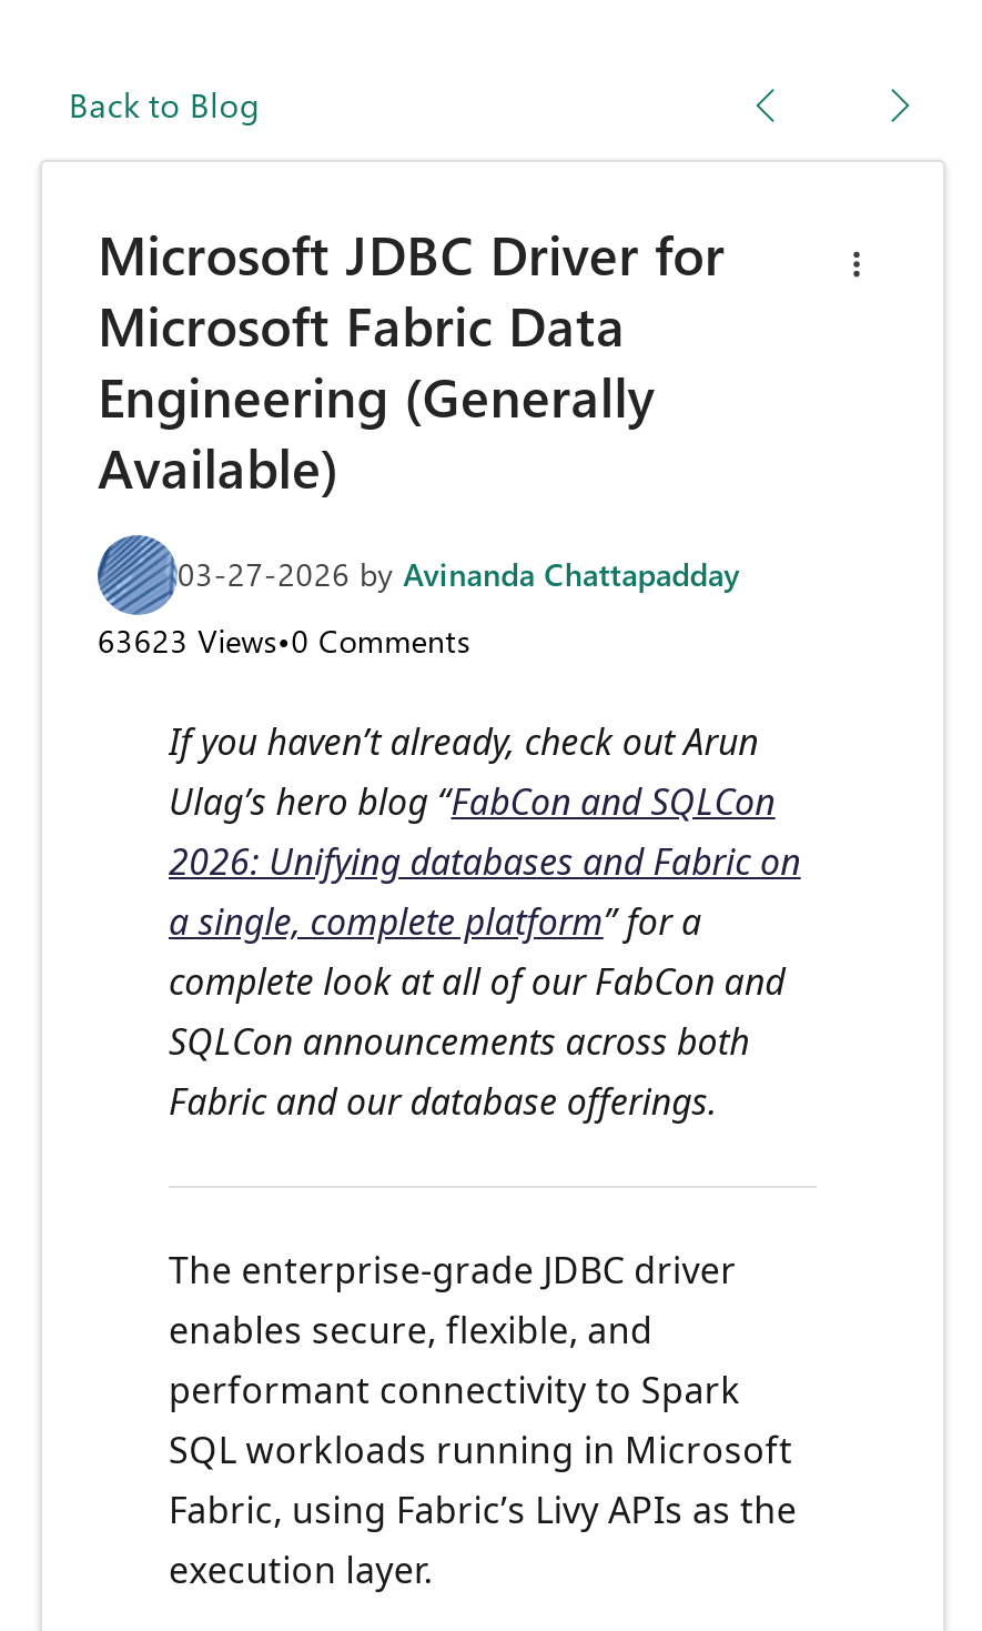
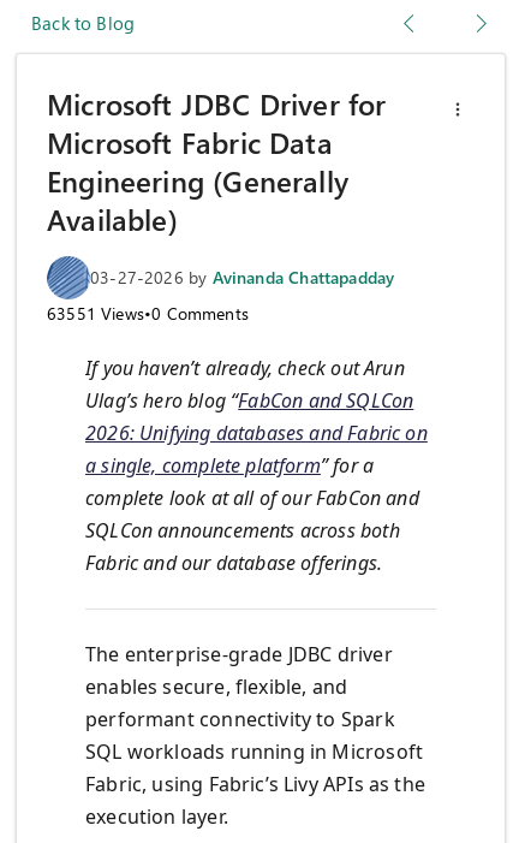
[98,620,470,663] 63623 Views•0 Comments -> [47,302,249,325] 63551 Views•0 Comments

